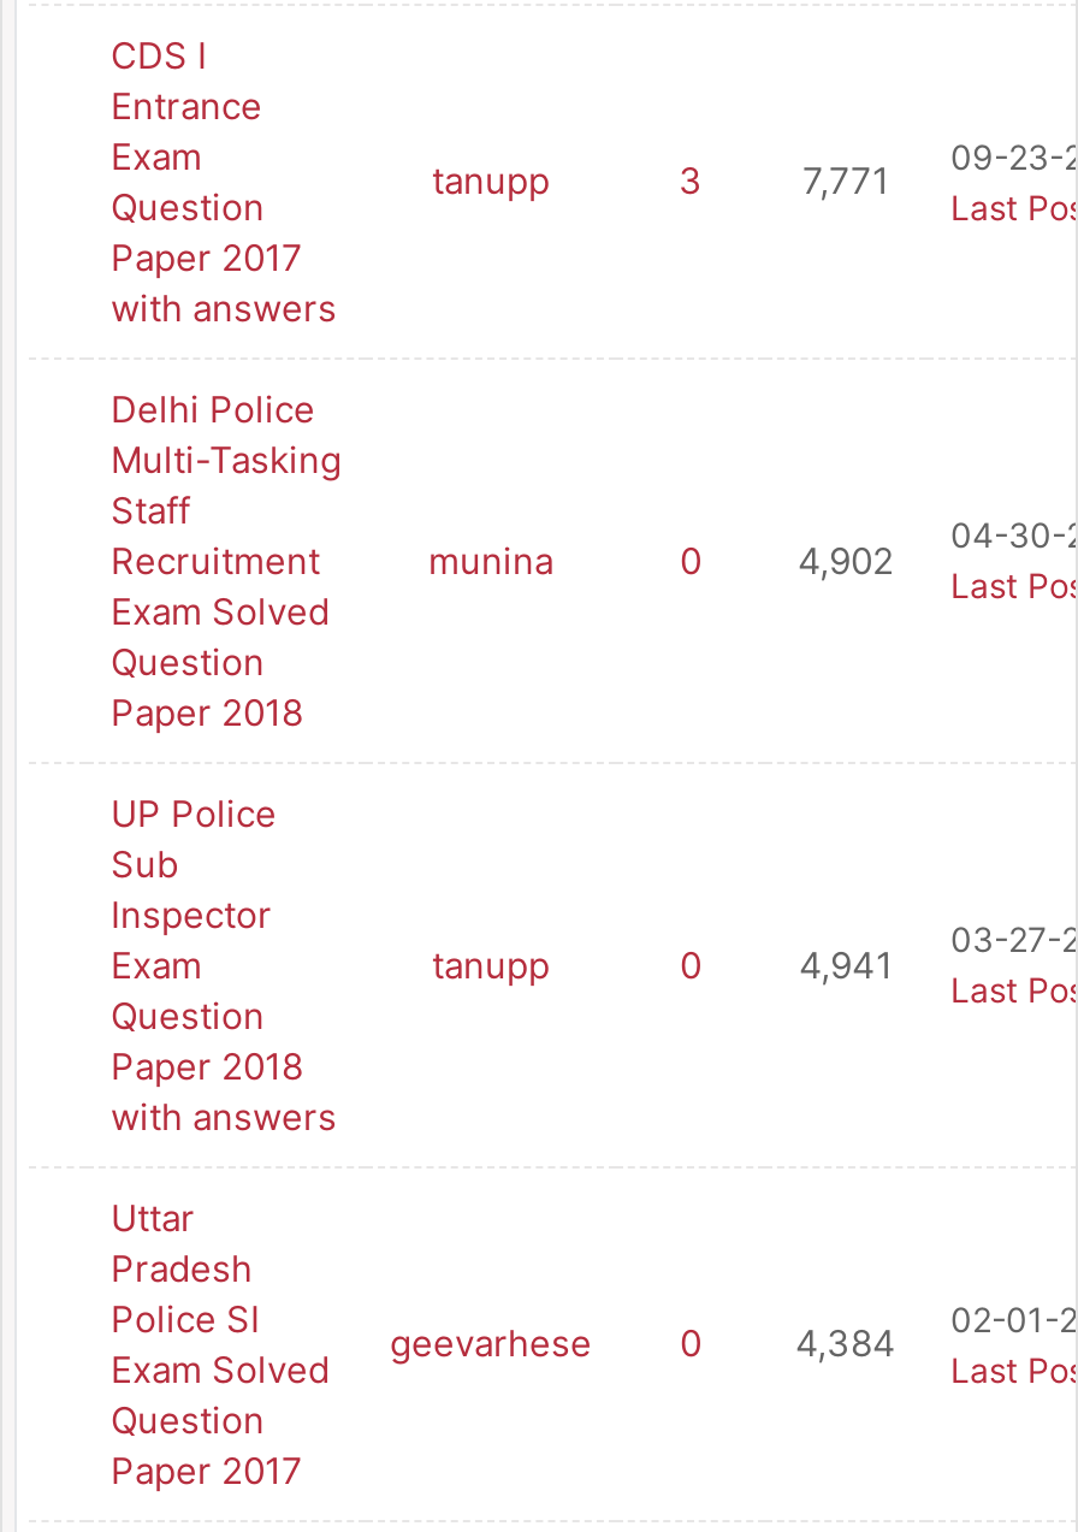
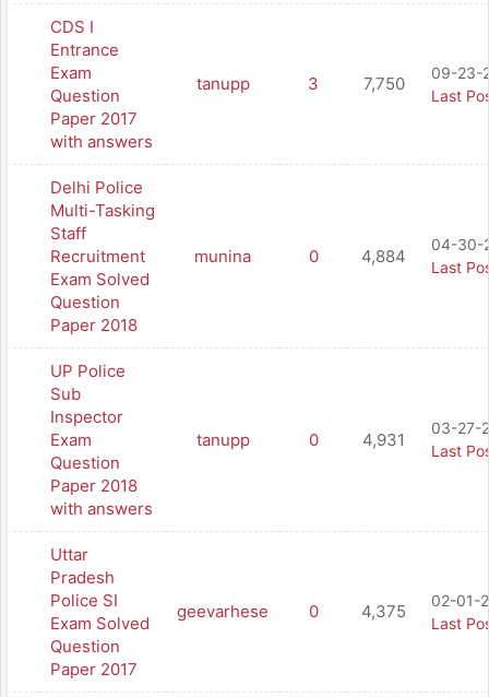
[802,158,889,203] 7,771 -> [363,73,404,94] 7,750
[798,538,894,584] 4,902 -> [361,246,406,267] 4,884
[799,942,893,988] 4,941 -> [362,429,405,450] 4,931
[795,1320,896,1366] 4,384 -> [361,601,406,622] 4,375

